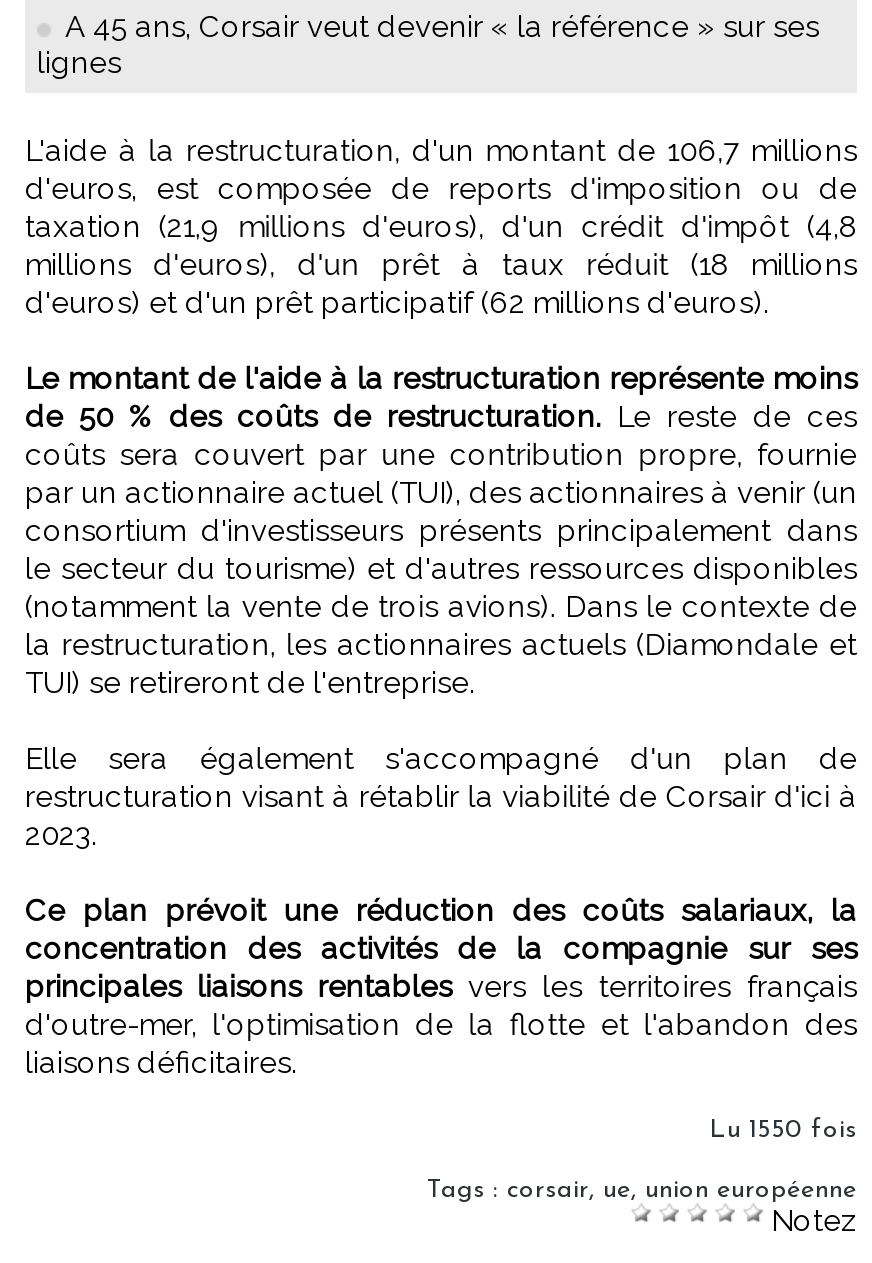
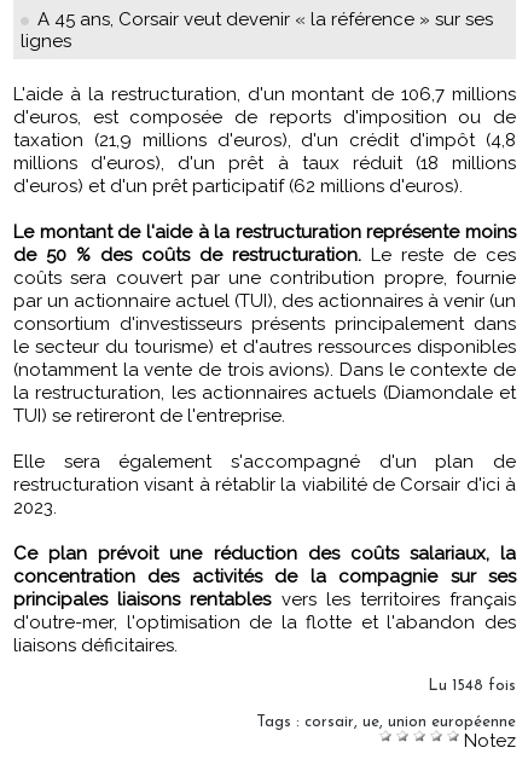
[709,1118,857,1144] Lu 1550 fois -> [428,679,516,694] Lu 1548 fois

